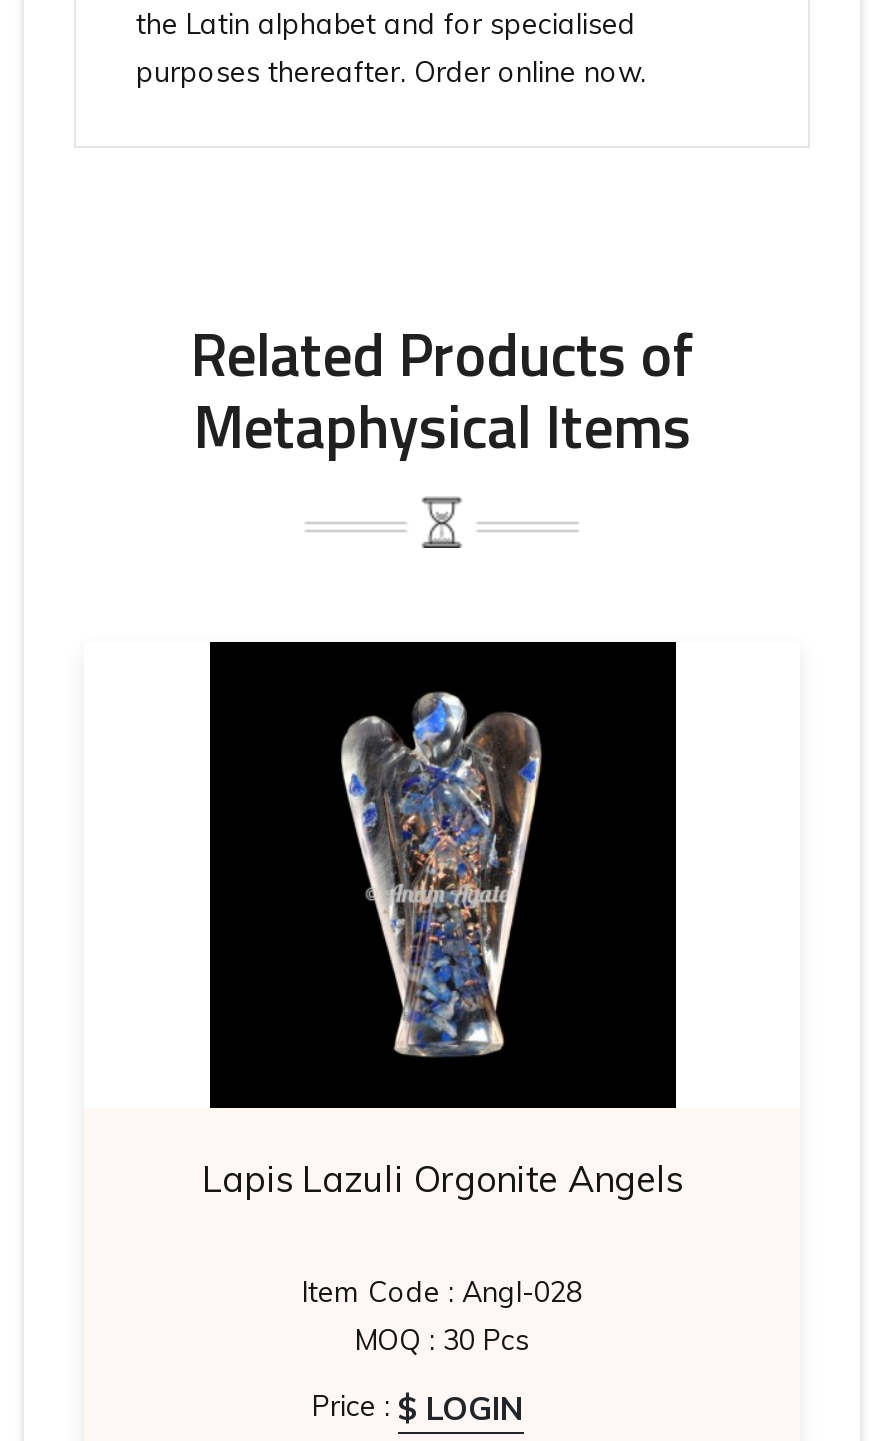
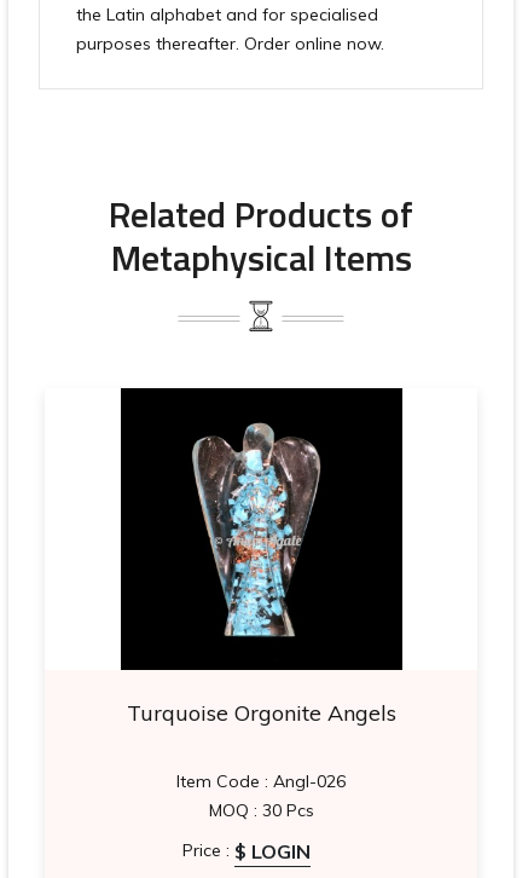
[328,690,542,1058] [image] -> [191,418,320,639] [image]
[202,1156,682,1202] Lapis Lazuli Orgonite Angels -> [126,699,396,727] Turquoise Orgonite Angels
[302,1274,582,1310] Item Code : Angl-028 -> [176,770,346,792] Item Code : Angl-026

